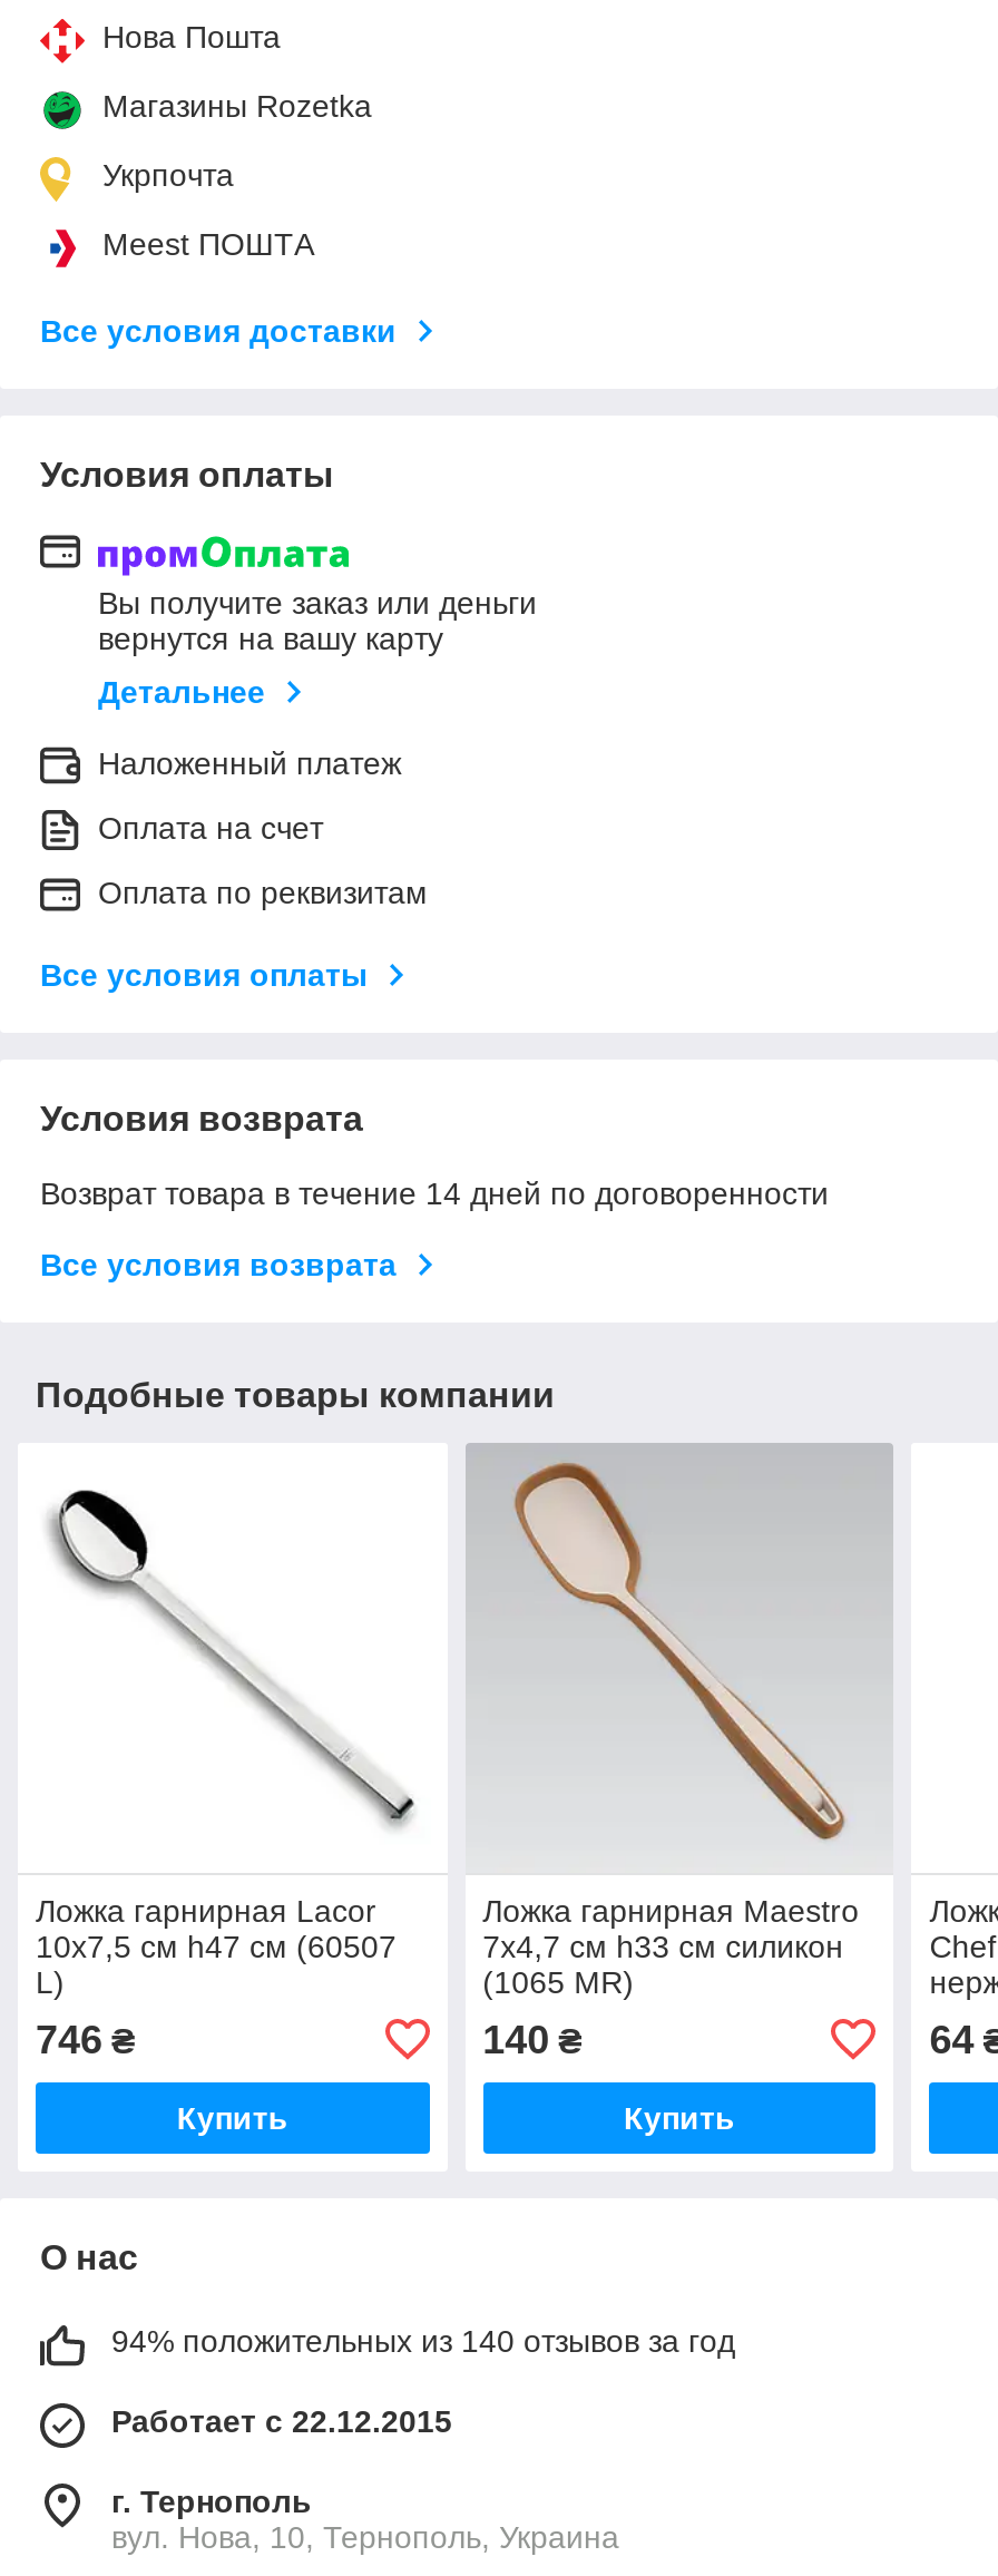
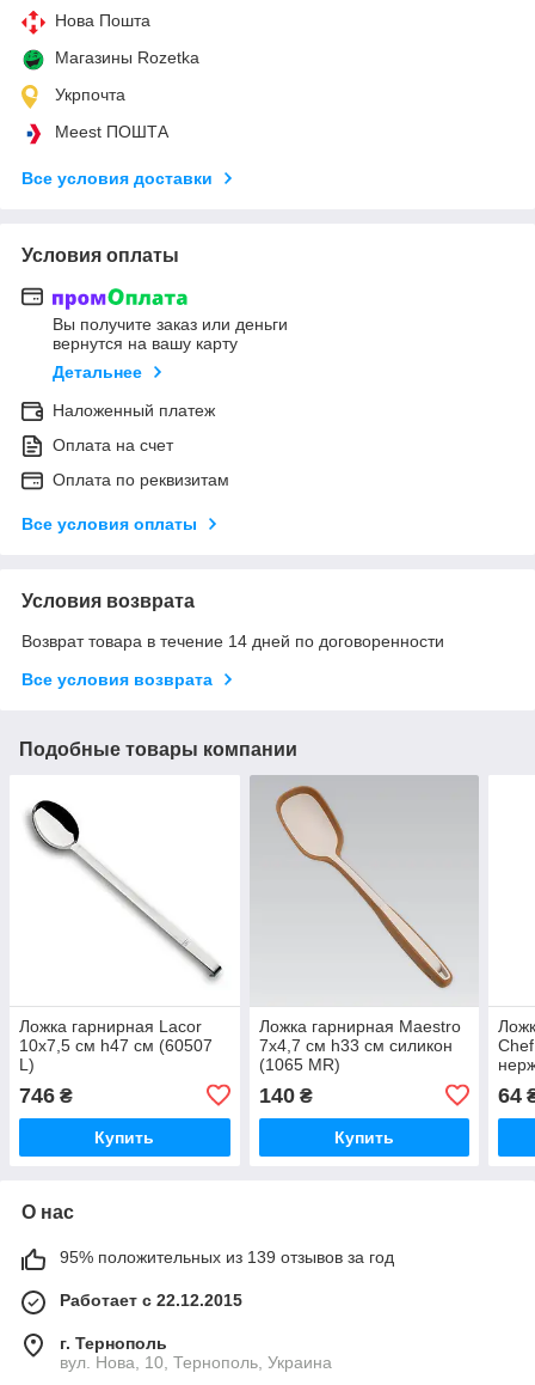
[111,2323,735,2358] 94% положительных из 140 отзывов за год -> [60,1247,394,1266] 95% положительных из 139 отзывов за год

